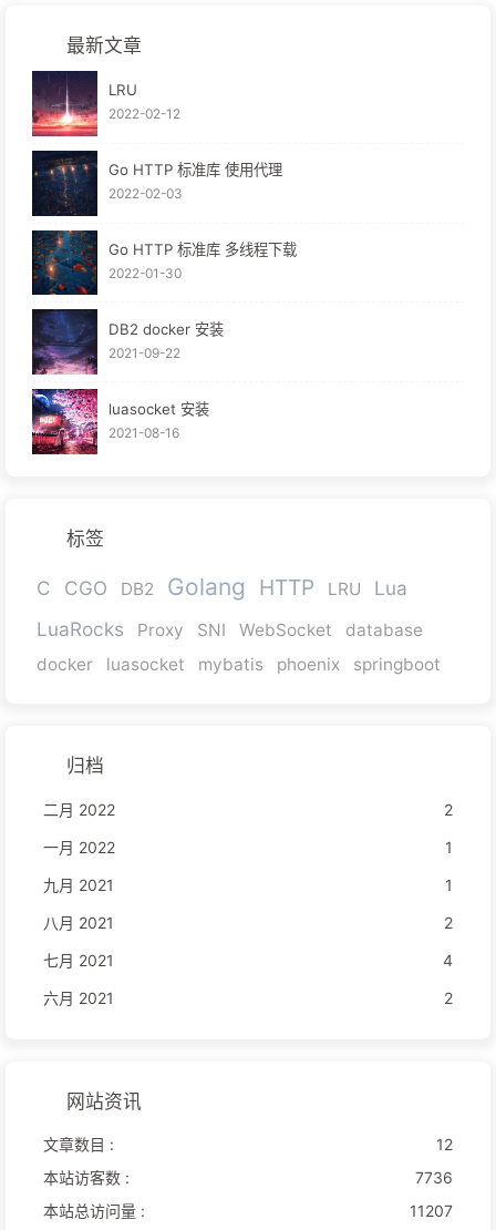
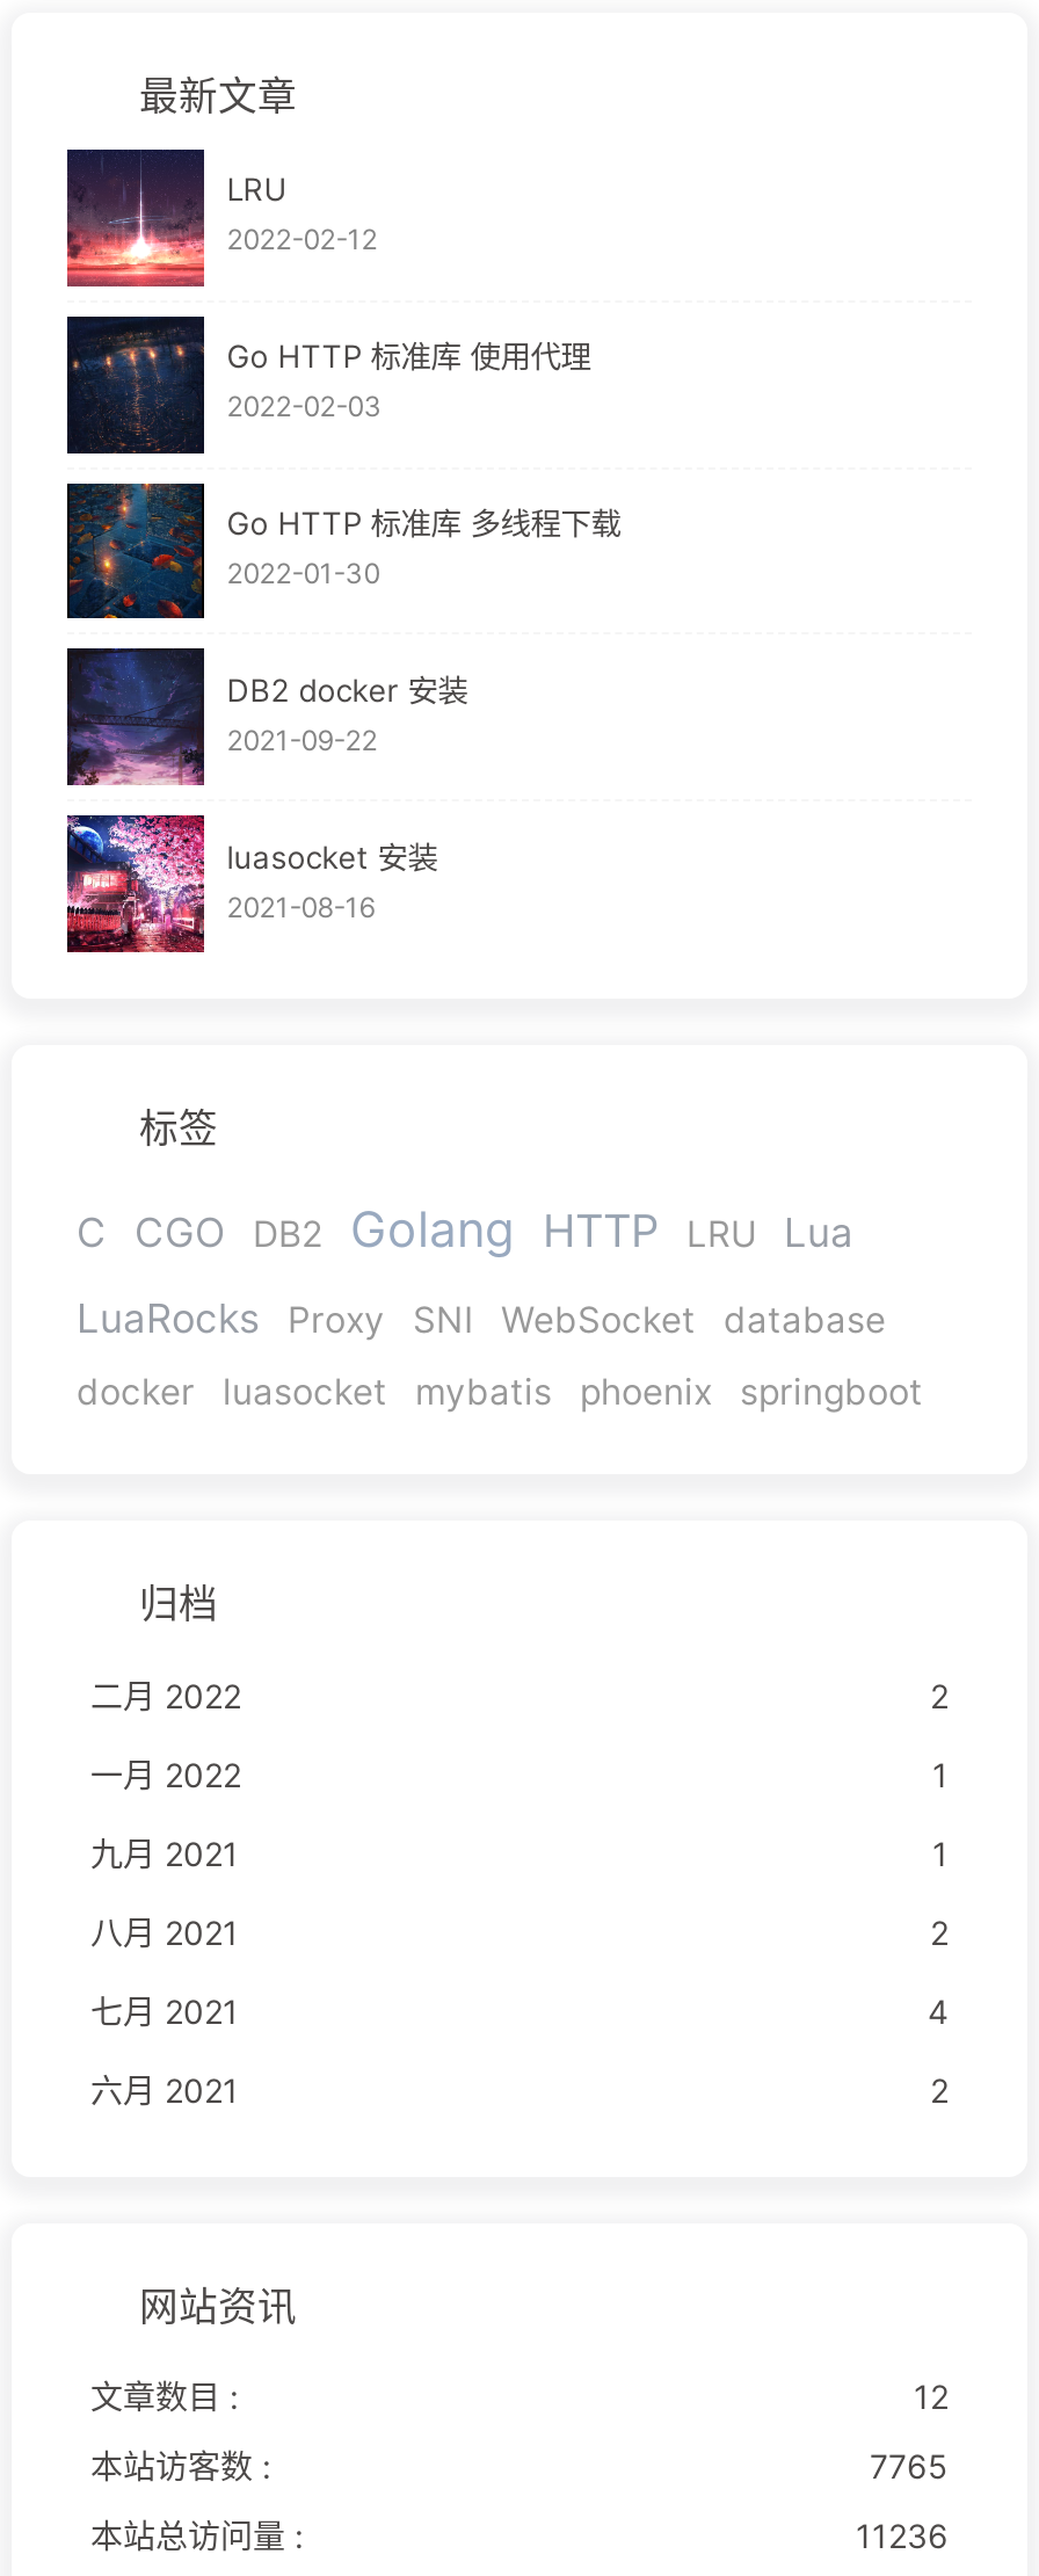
[415,1168,453,1187] 7736 -> [870,2446,949,2486] 7765
[410,1201,453,1220] 11207 -> [856,2516,949,2555] 11236

